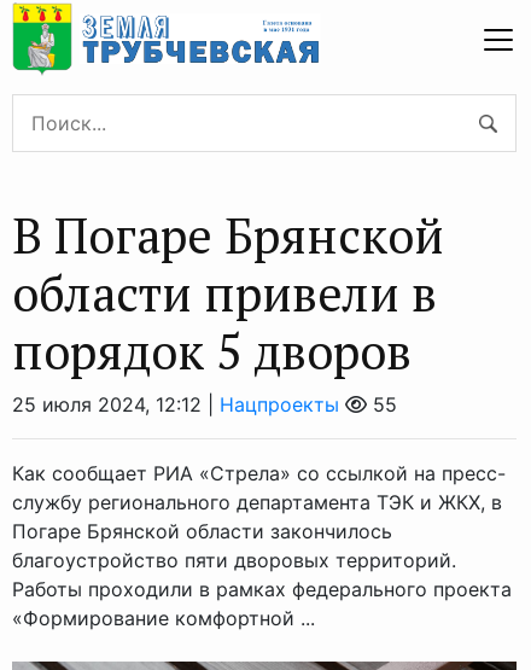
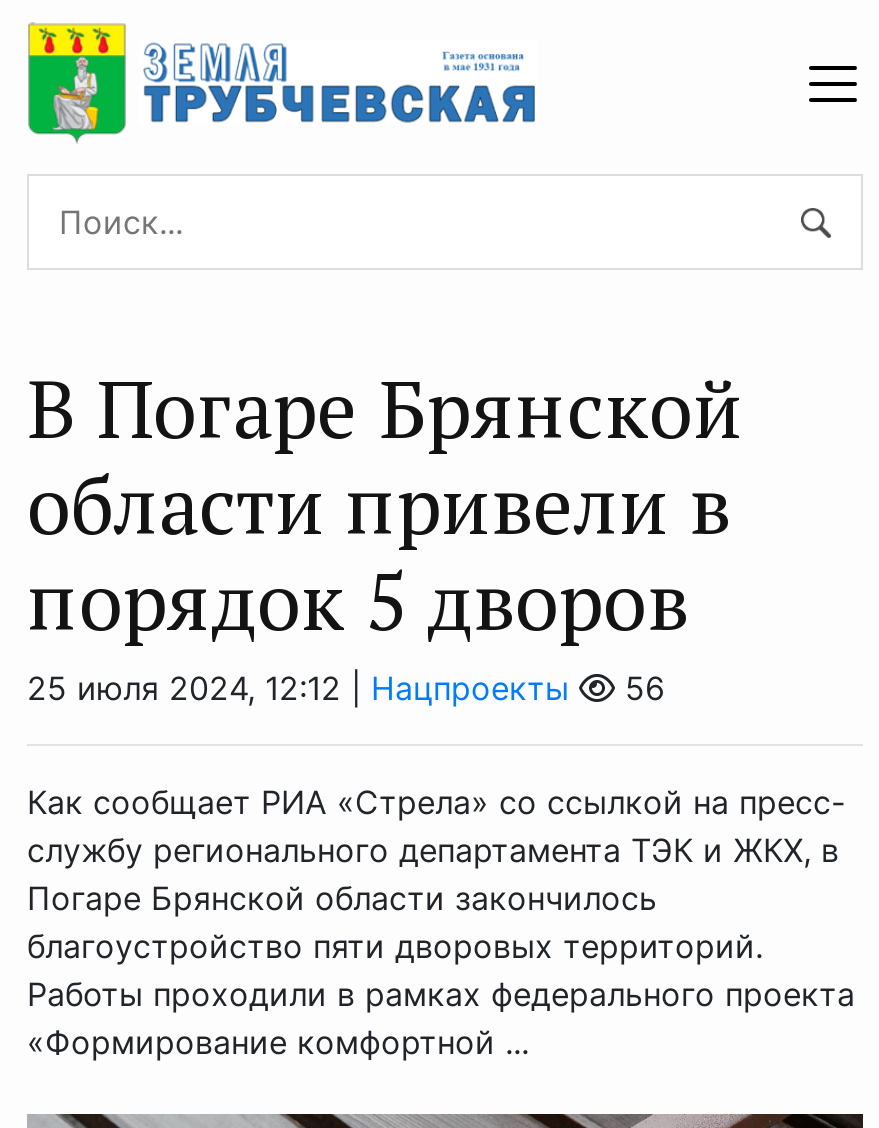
[367,393,397,417] 55 -> [615,669,665,709] 56

